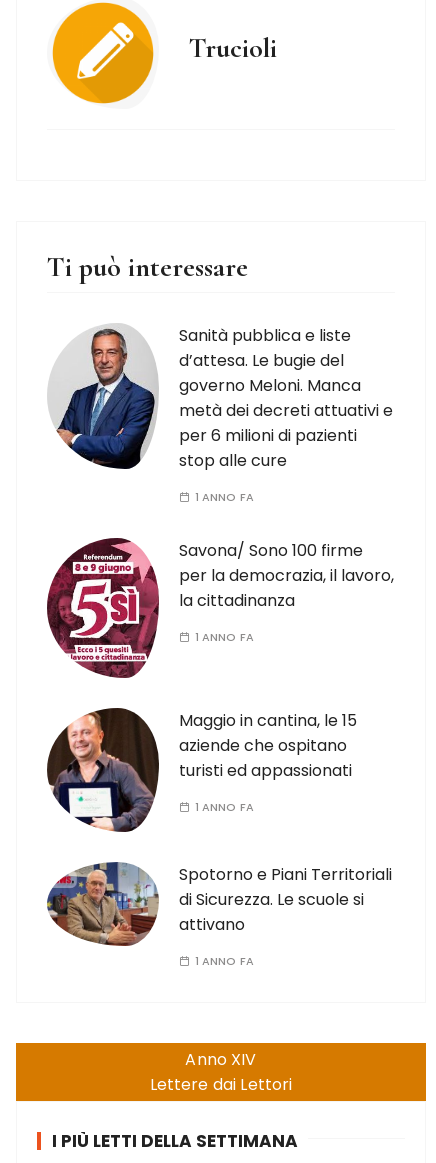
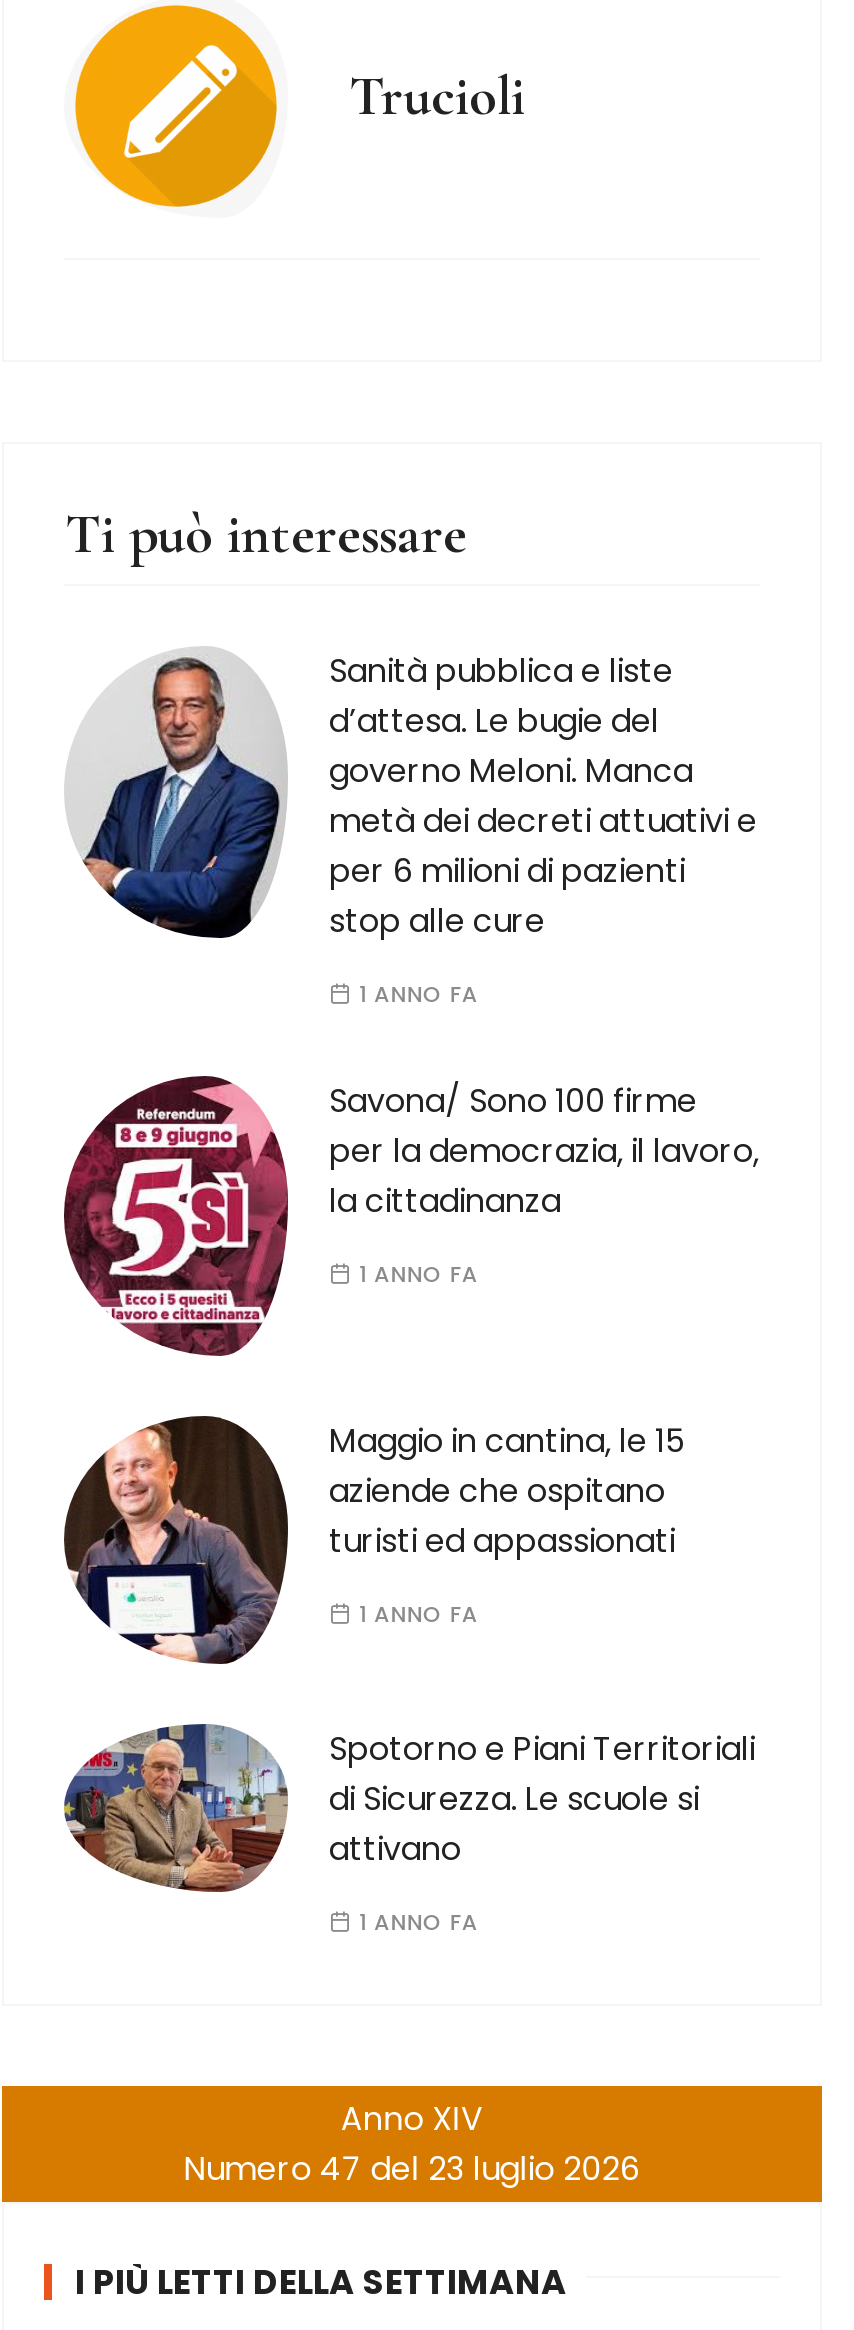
[150,1073,292,1096] Lettere dai Lettori -> [184,2145,640,2191] Numero 47 del 23 luglio 2026

